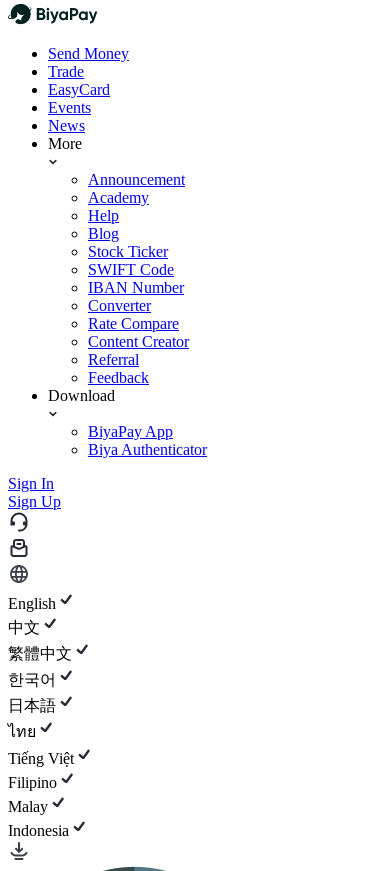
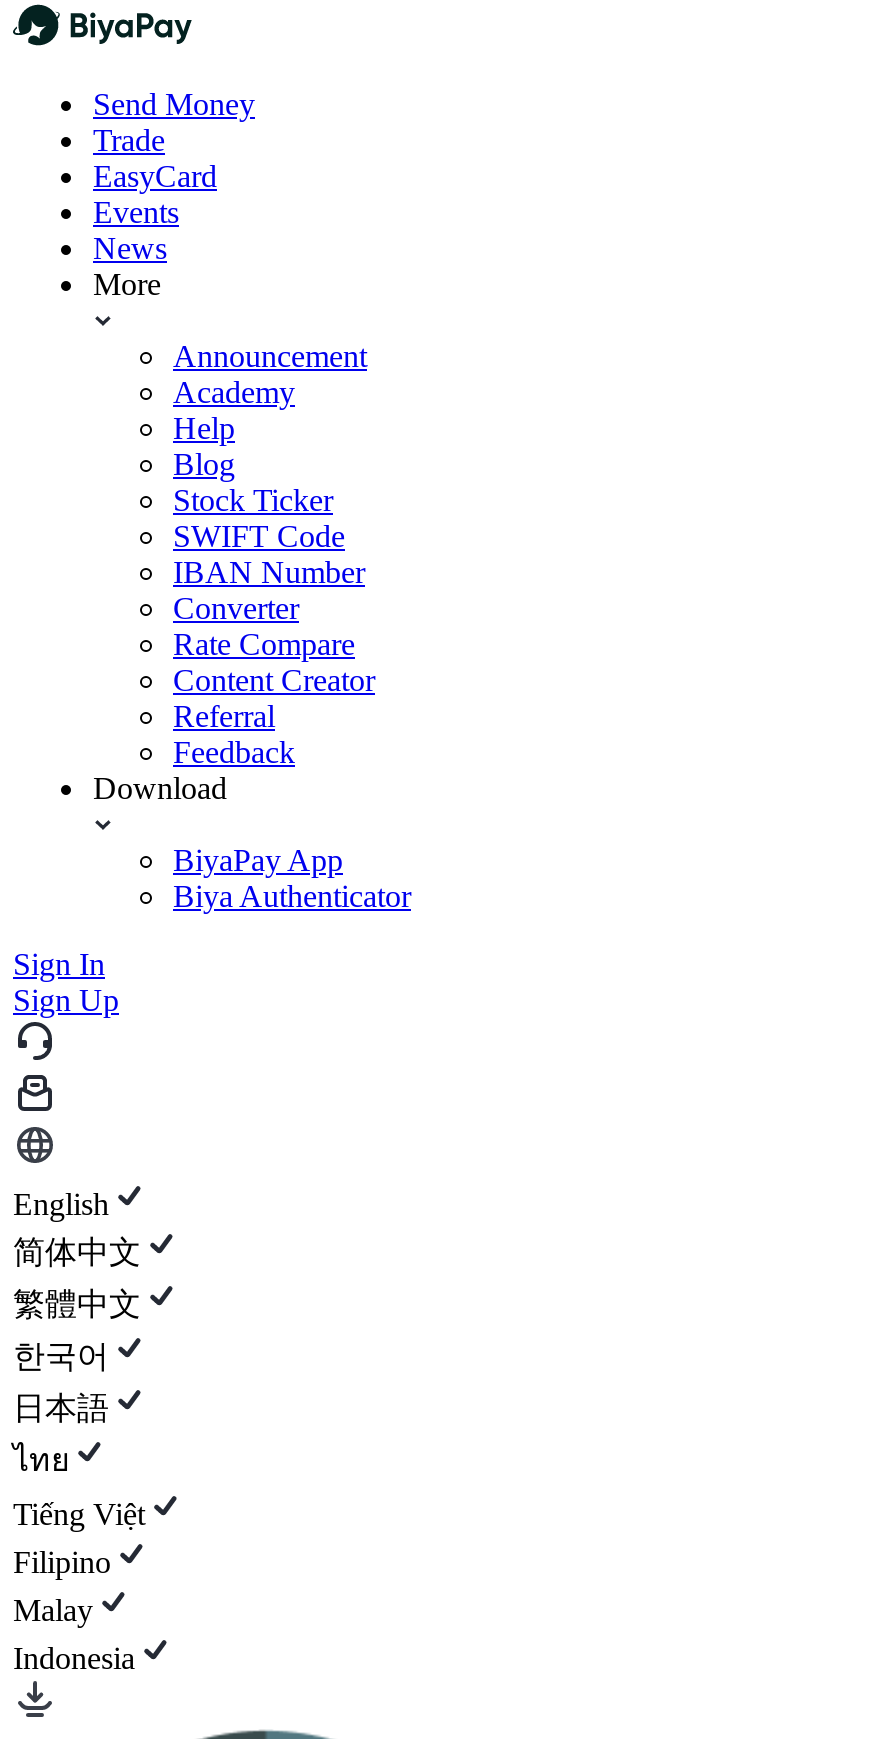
[8,619,40,636] 中文 -> [13,1235,141,1269] 简体中文

